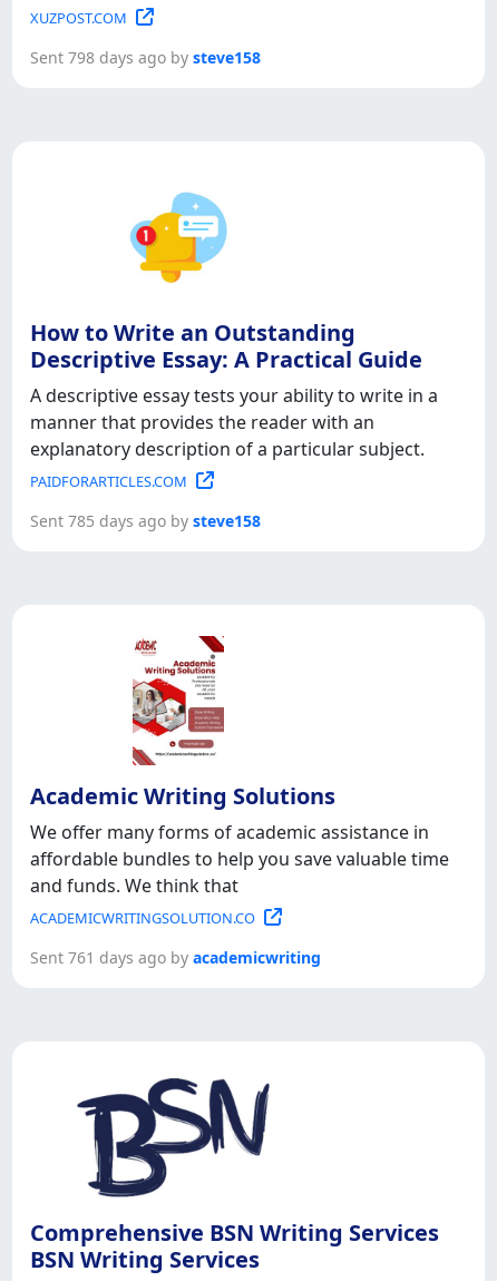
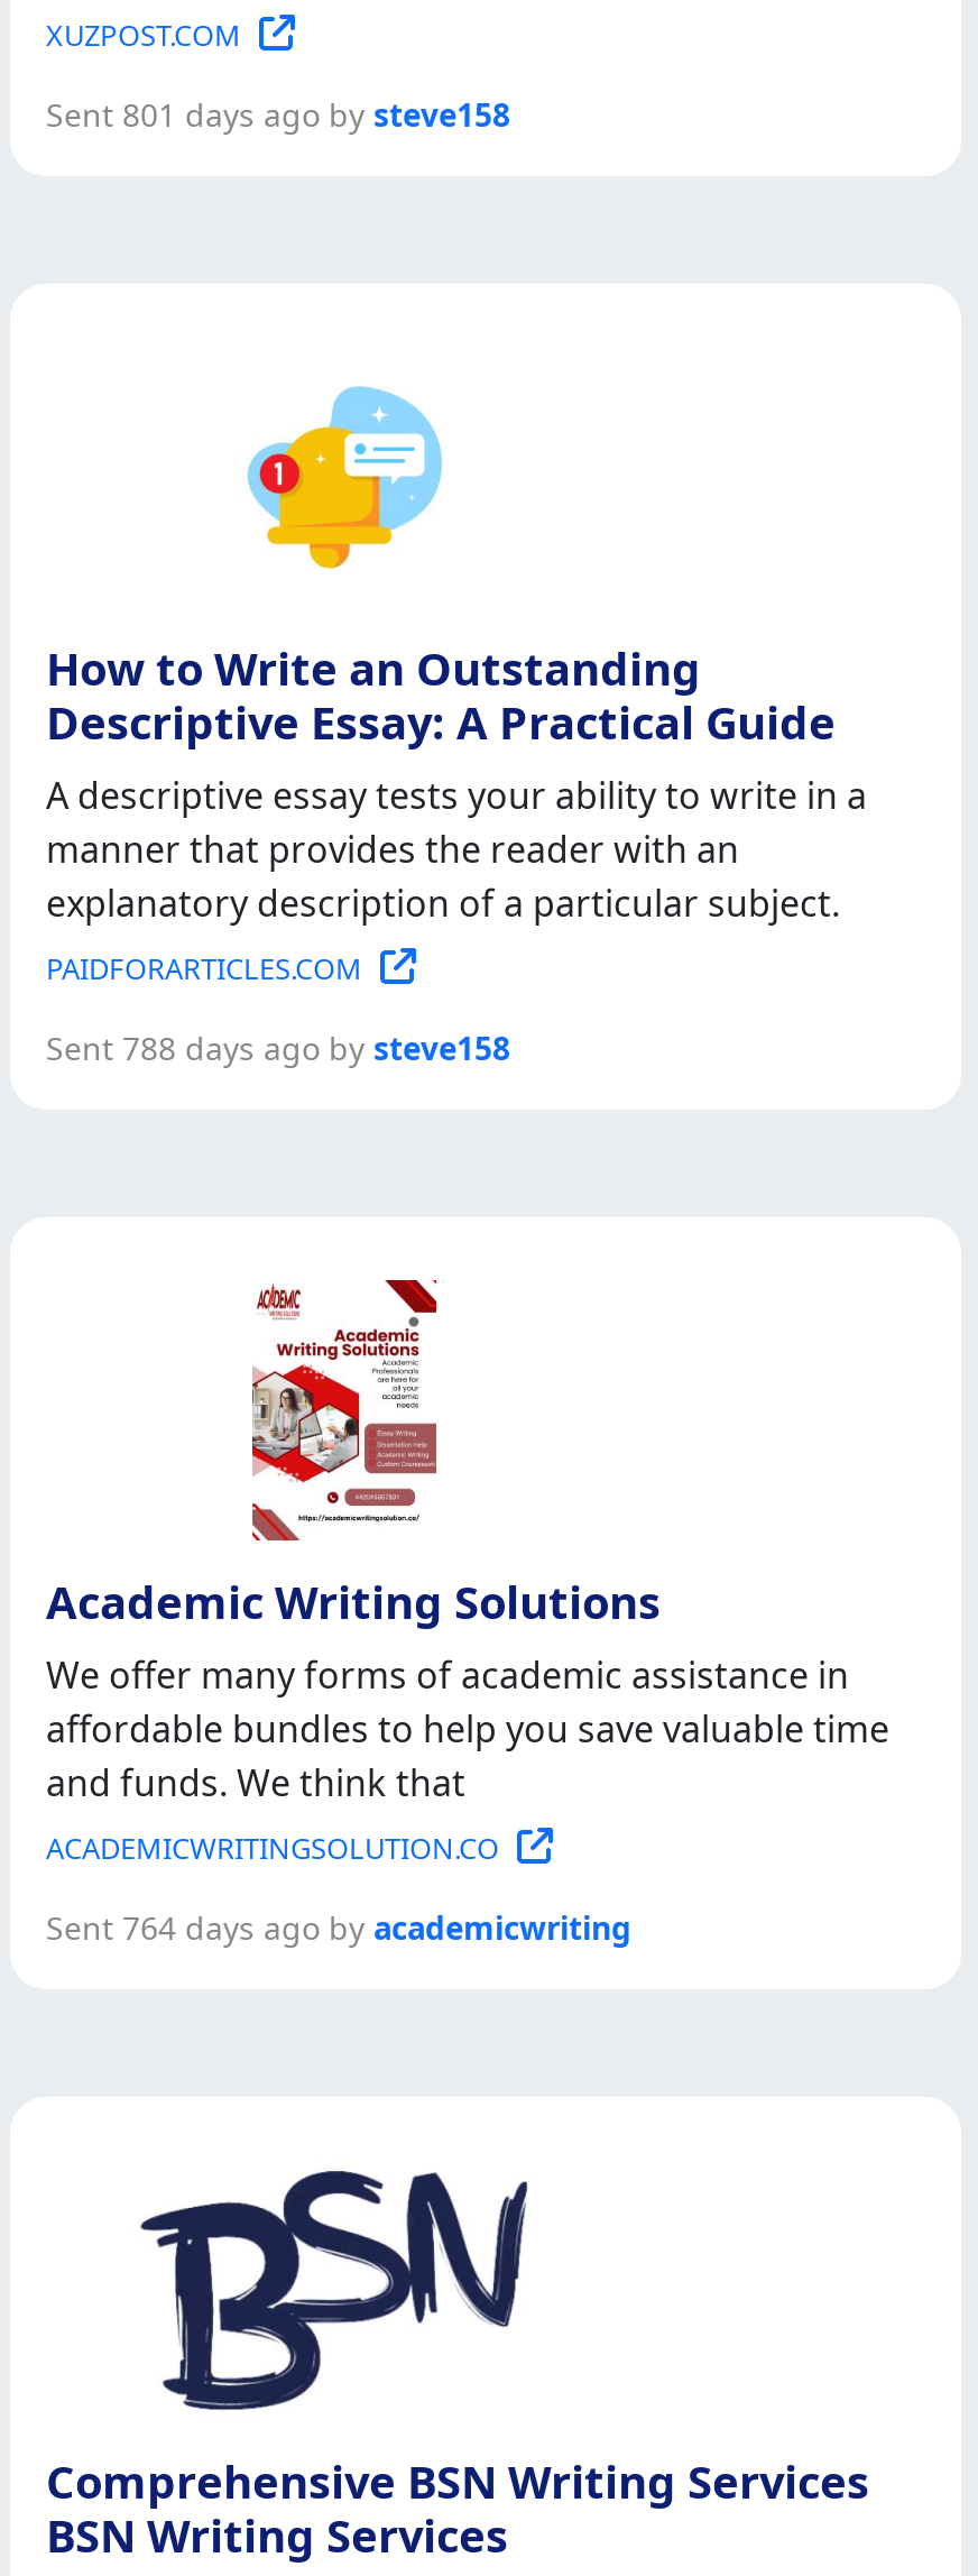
[30,47,261,68] Sent 798 days ago by steve158 -> [46,93,510,136] Sent 801 days ago by steve158
[30,510,261,531] Sent 785 days ago by steve158 -> [46,1027,510,1069] Sent 788 days ago by steve158
[30,947,321,968] Sent 761 days ago by academicwriting -> [46,1906,631,1949] Sent 764 days ago by academicwriting

